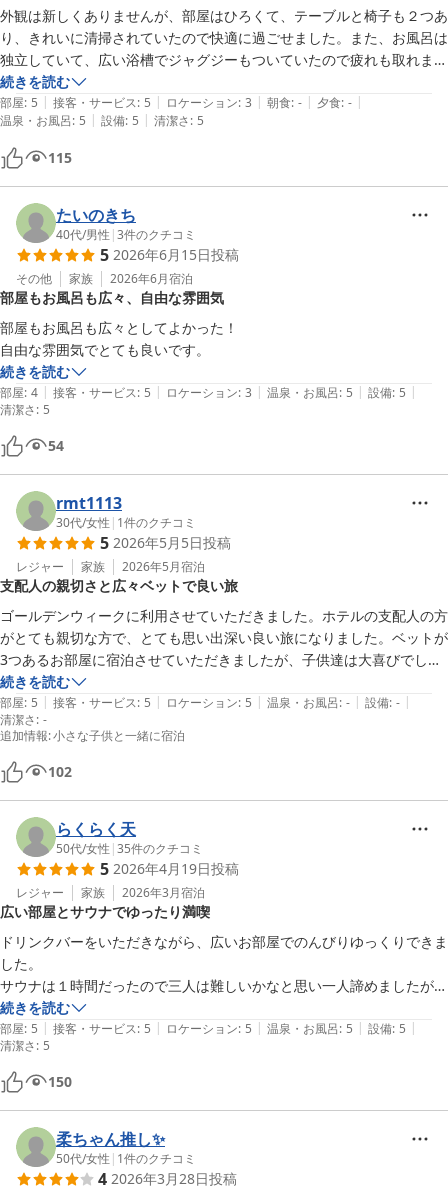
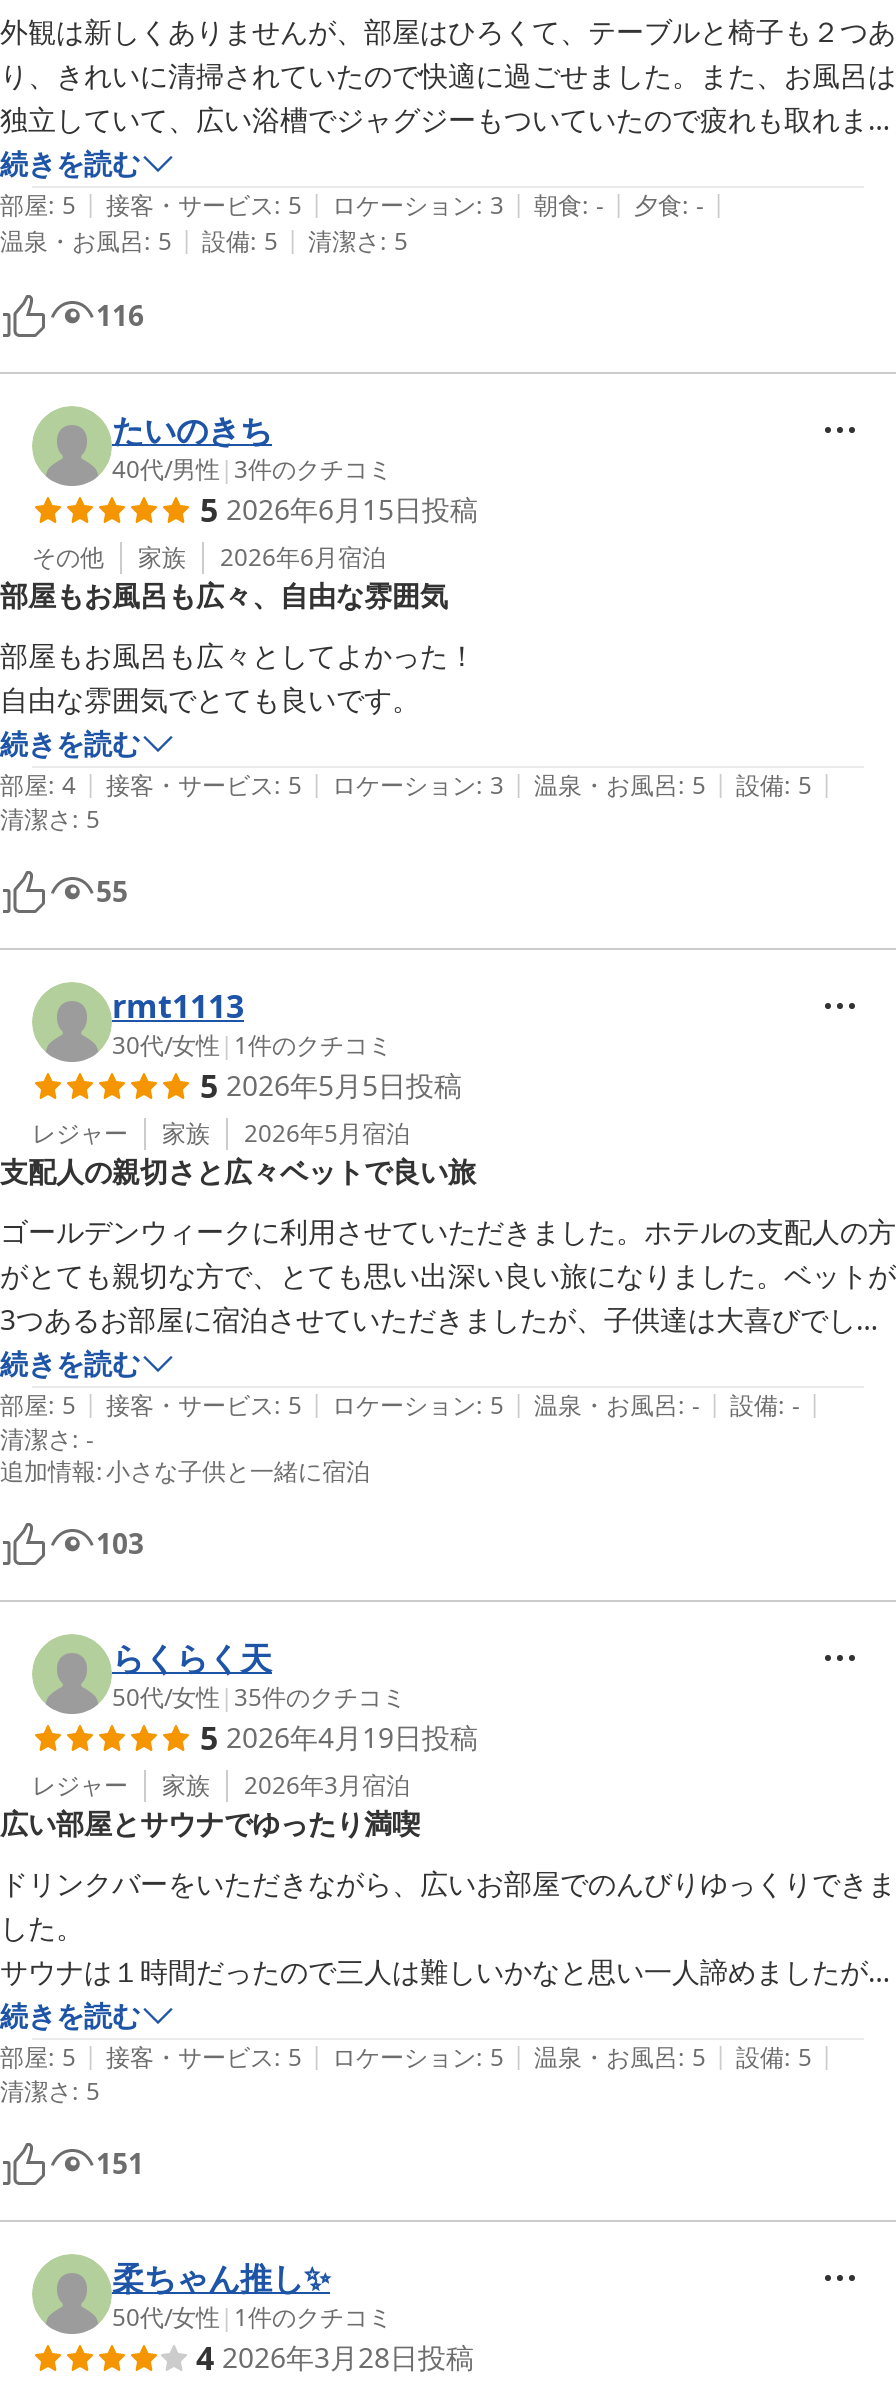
[48,148,72,167] 115 -> [96,296,144,334] 116
[48,436,64,455] 54 -> [96,872,128,910] 55
[48,762,72,781] 102 -> [96,1524,144,1562] 103
[48,1072,72,1091] 150 -> [96,2144,144,2182] 151

